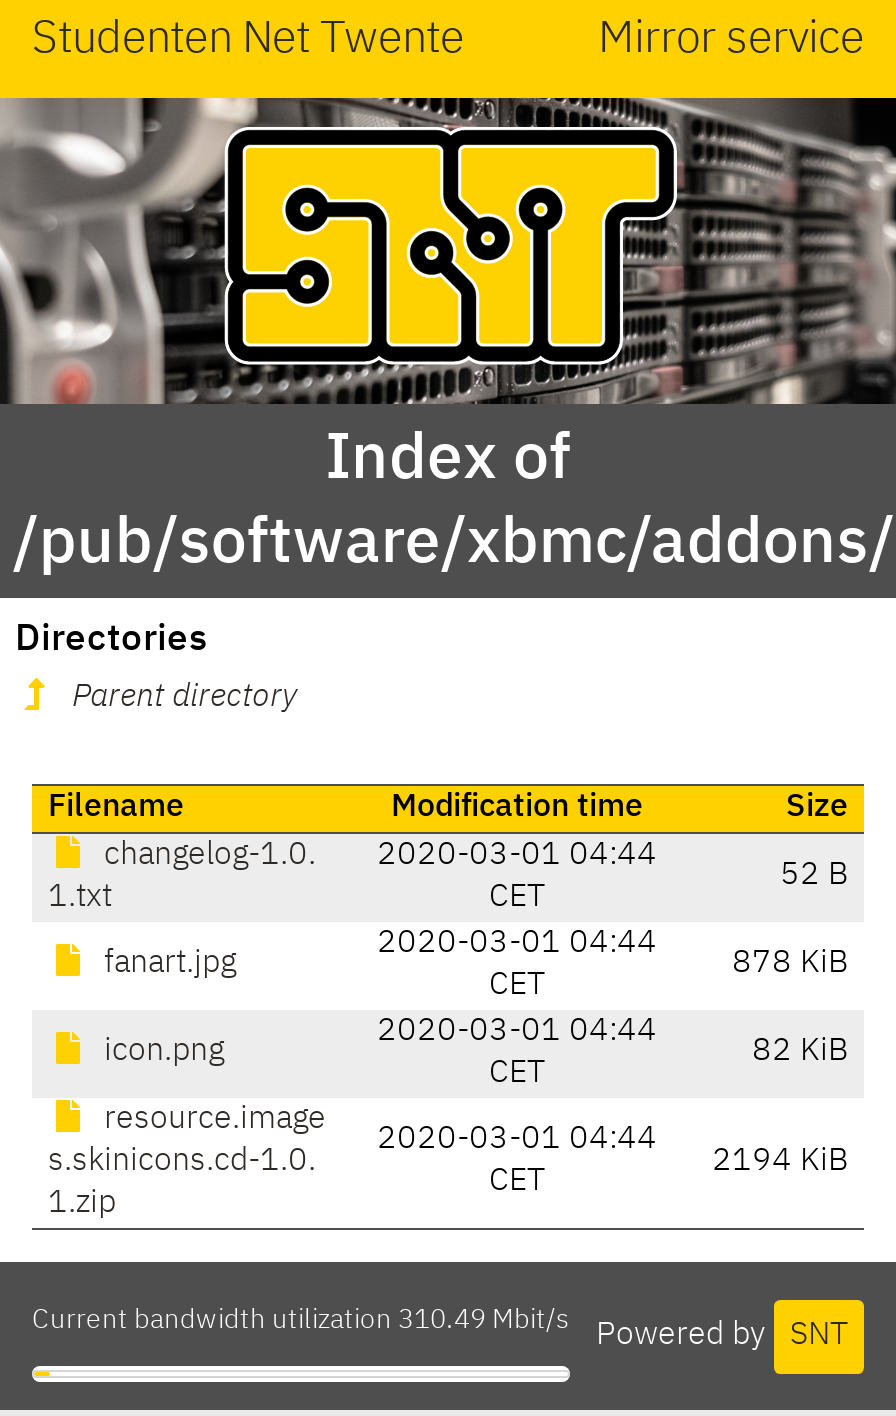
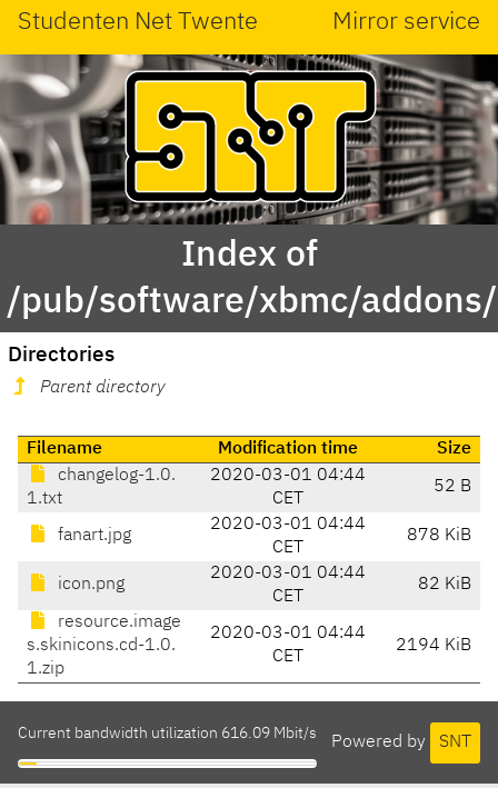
[32,1306,570,1334] Current bandwidth utilization 310.49 Mbit/s -> [18,726,317,742] Current bandwidth utilization 616.09 Mbit/s

